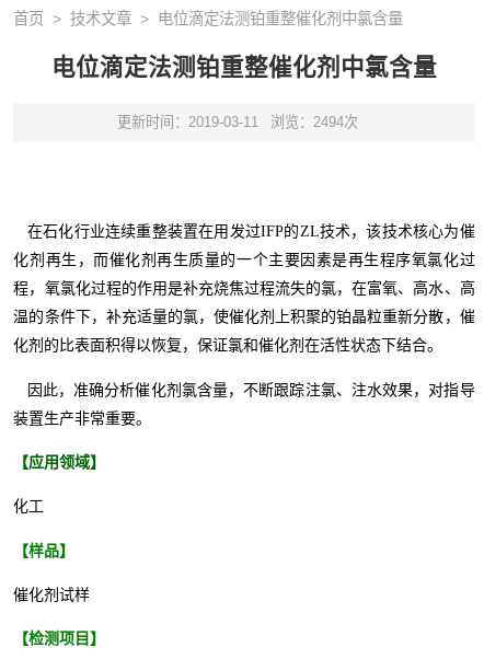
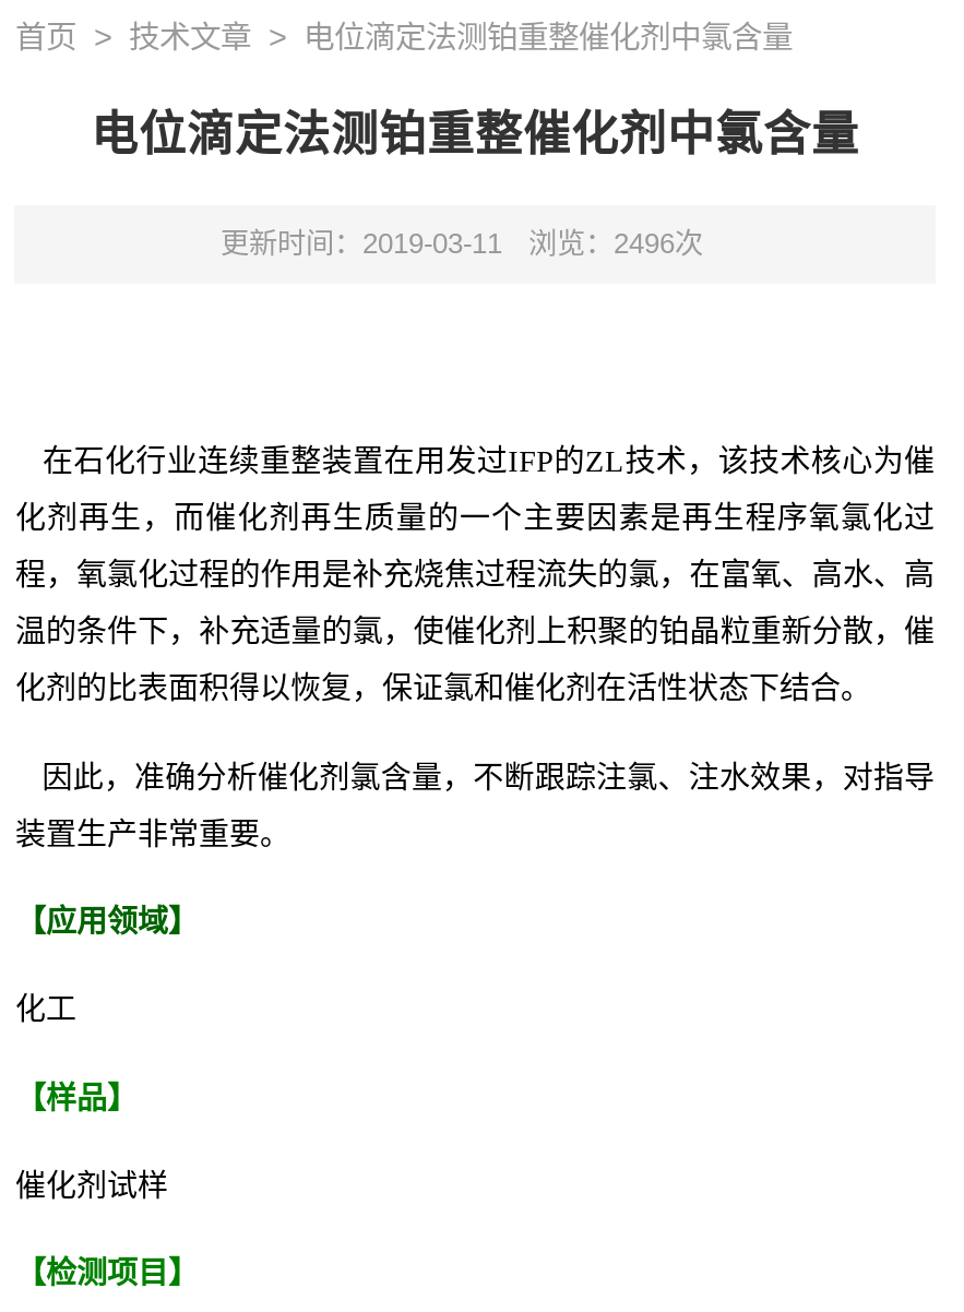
[117,114,359,131] 更新时间：2019-03-11 浏览：2494次 -> [221,228,703,261] 更新时间：2019-03-11 浏览：2496次

